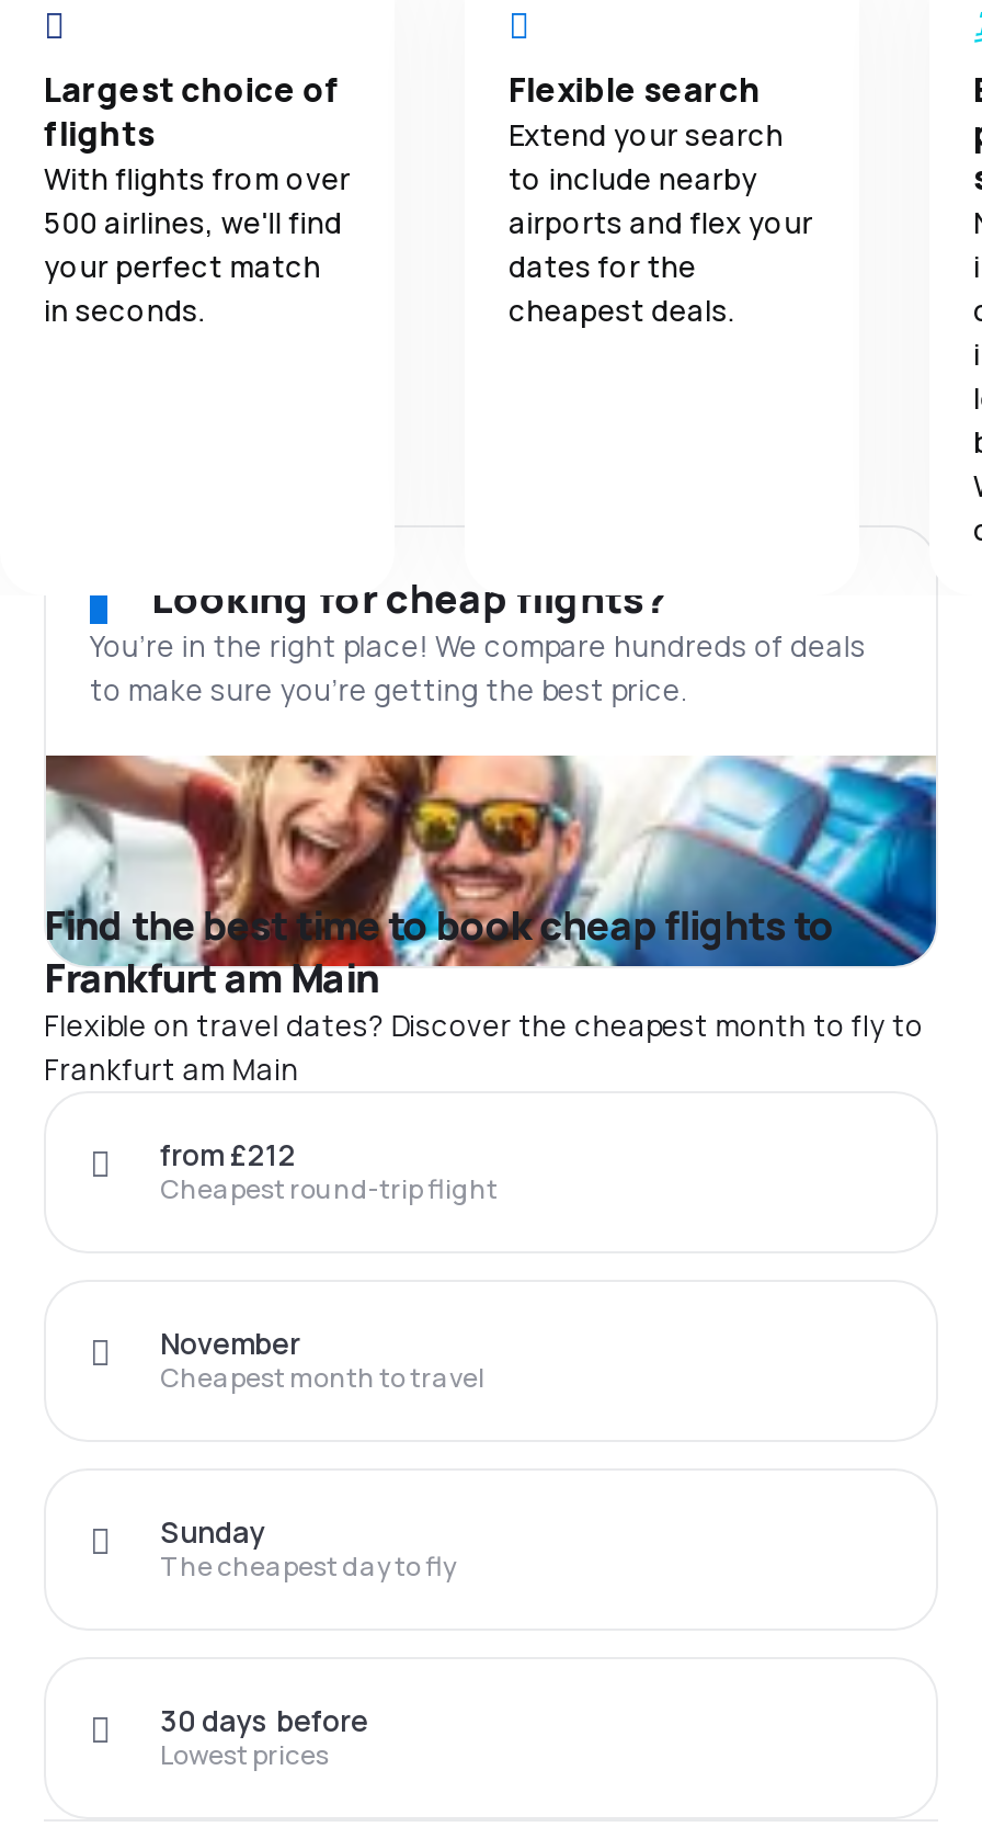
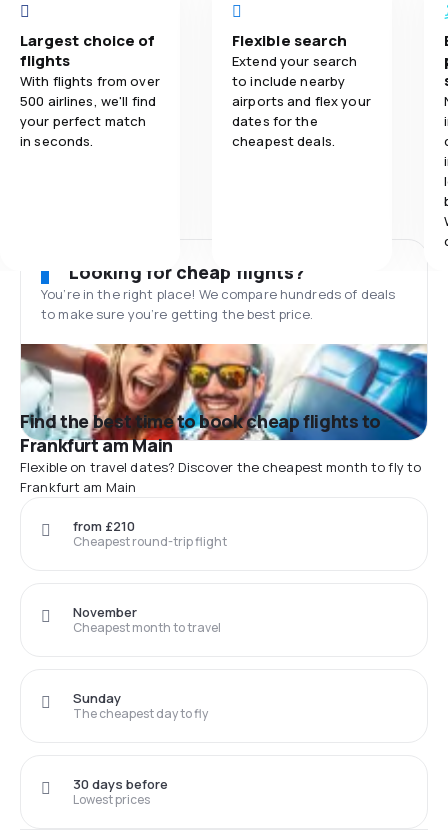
[160,1135,296,1174] from £212 -> [73,517,135,535] from £210

